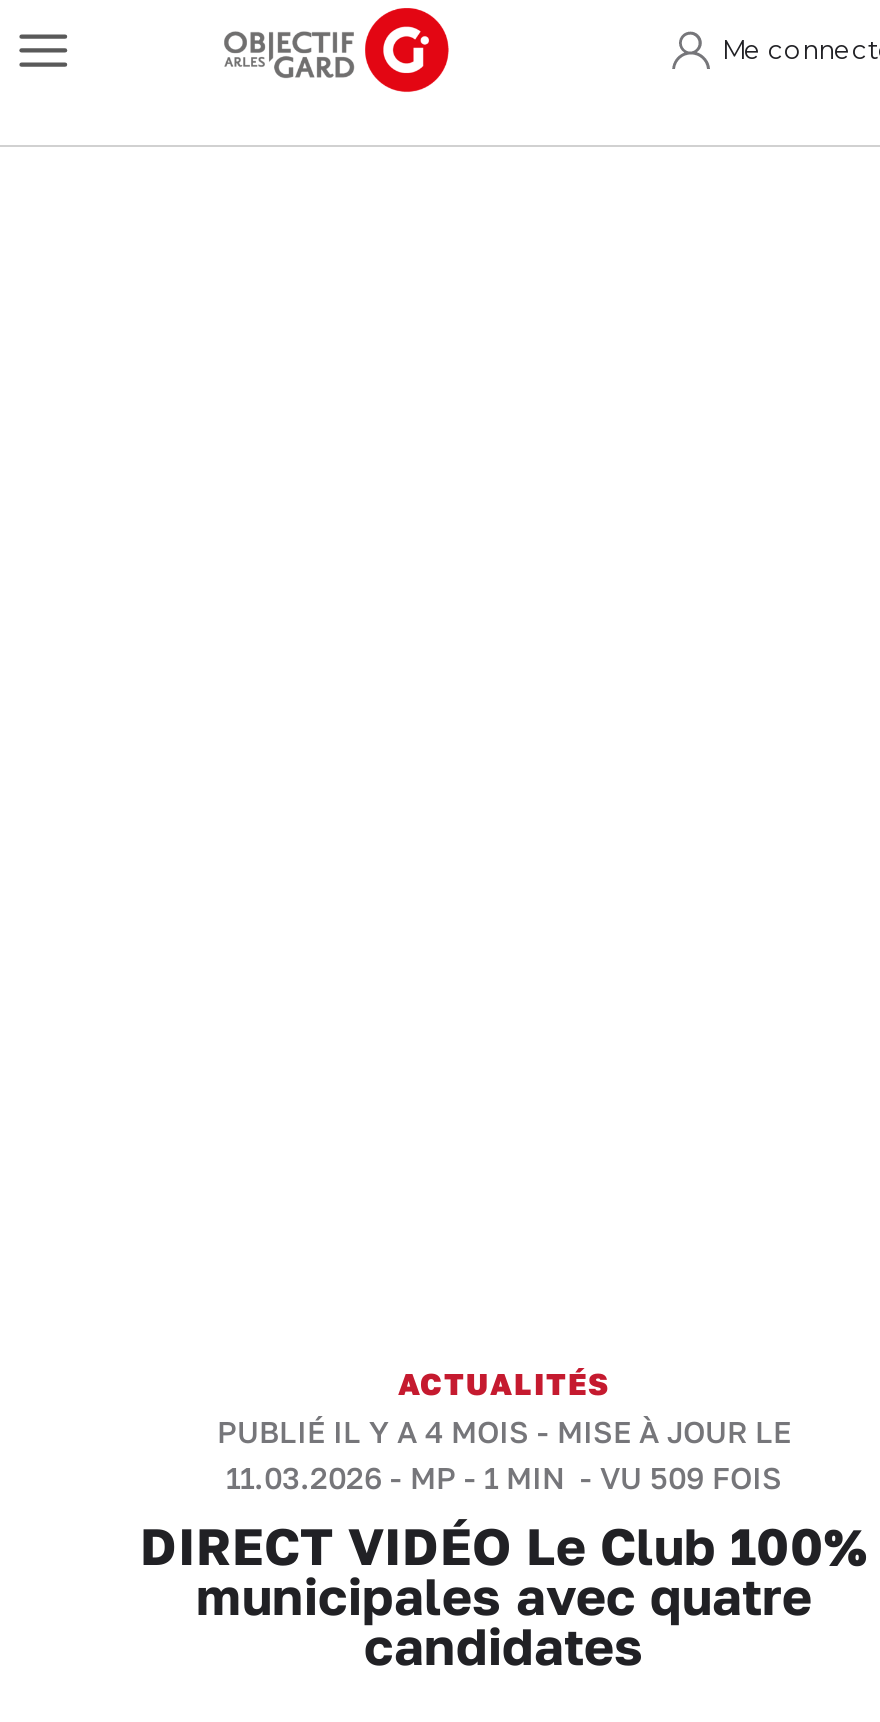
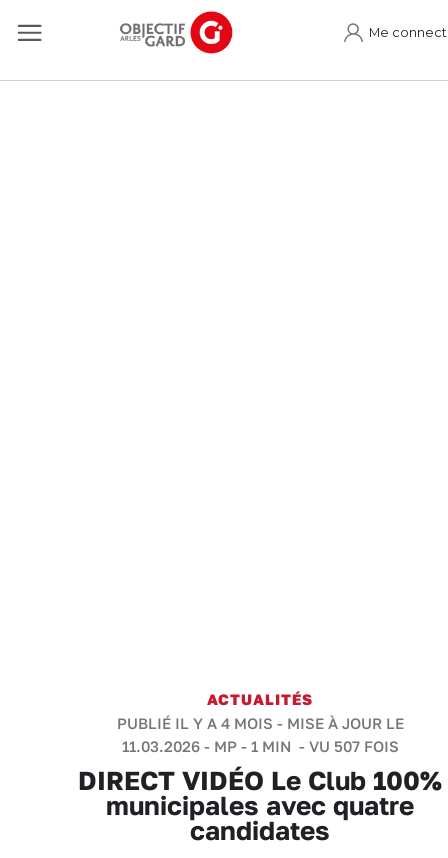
[226,1459,782,1495] 11.03.2026 - MP - 1 MIN - VU 509 FOIS -> [121,737,398,755] 11.03.2026 - MP - 1 MIN - VU 507 FOIS

